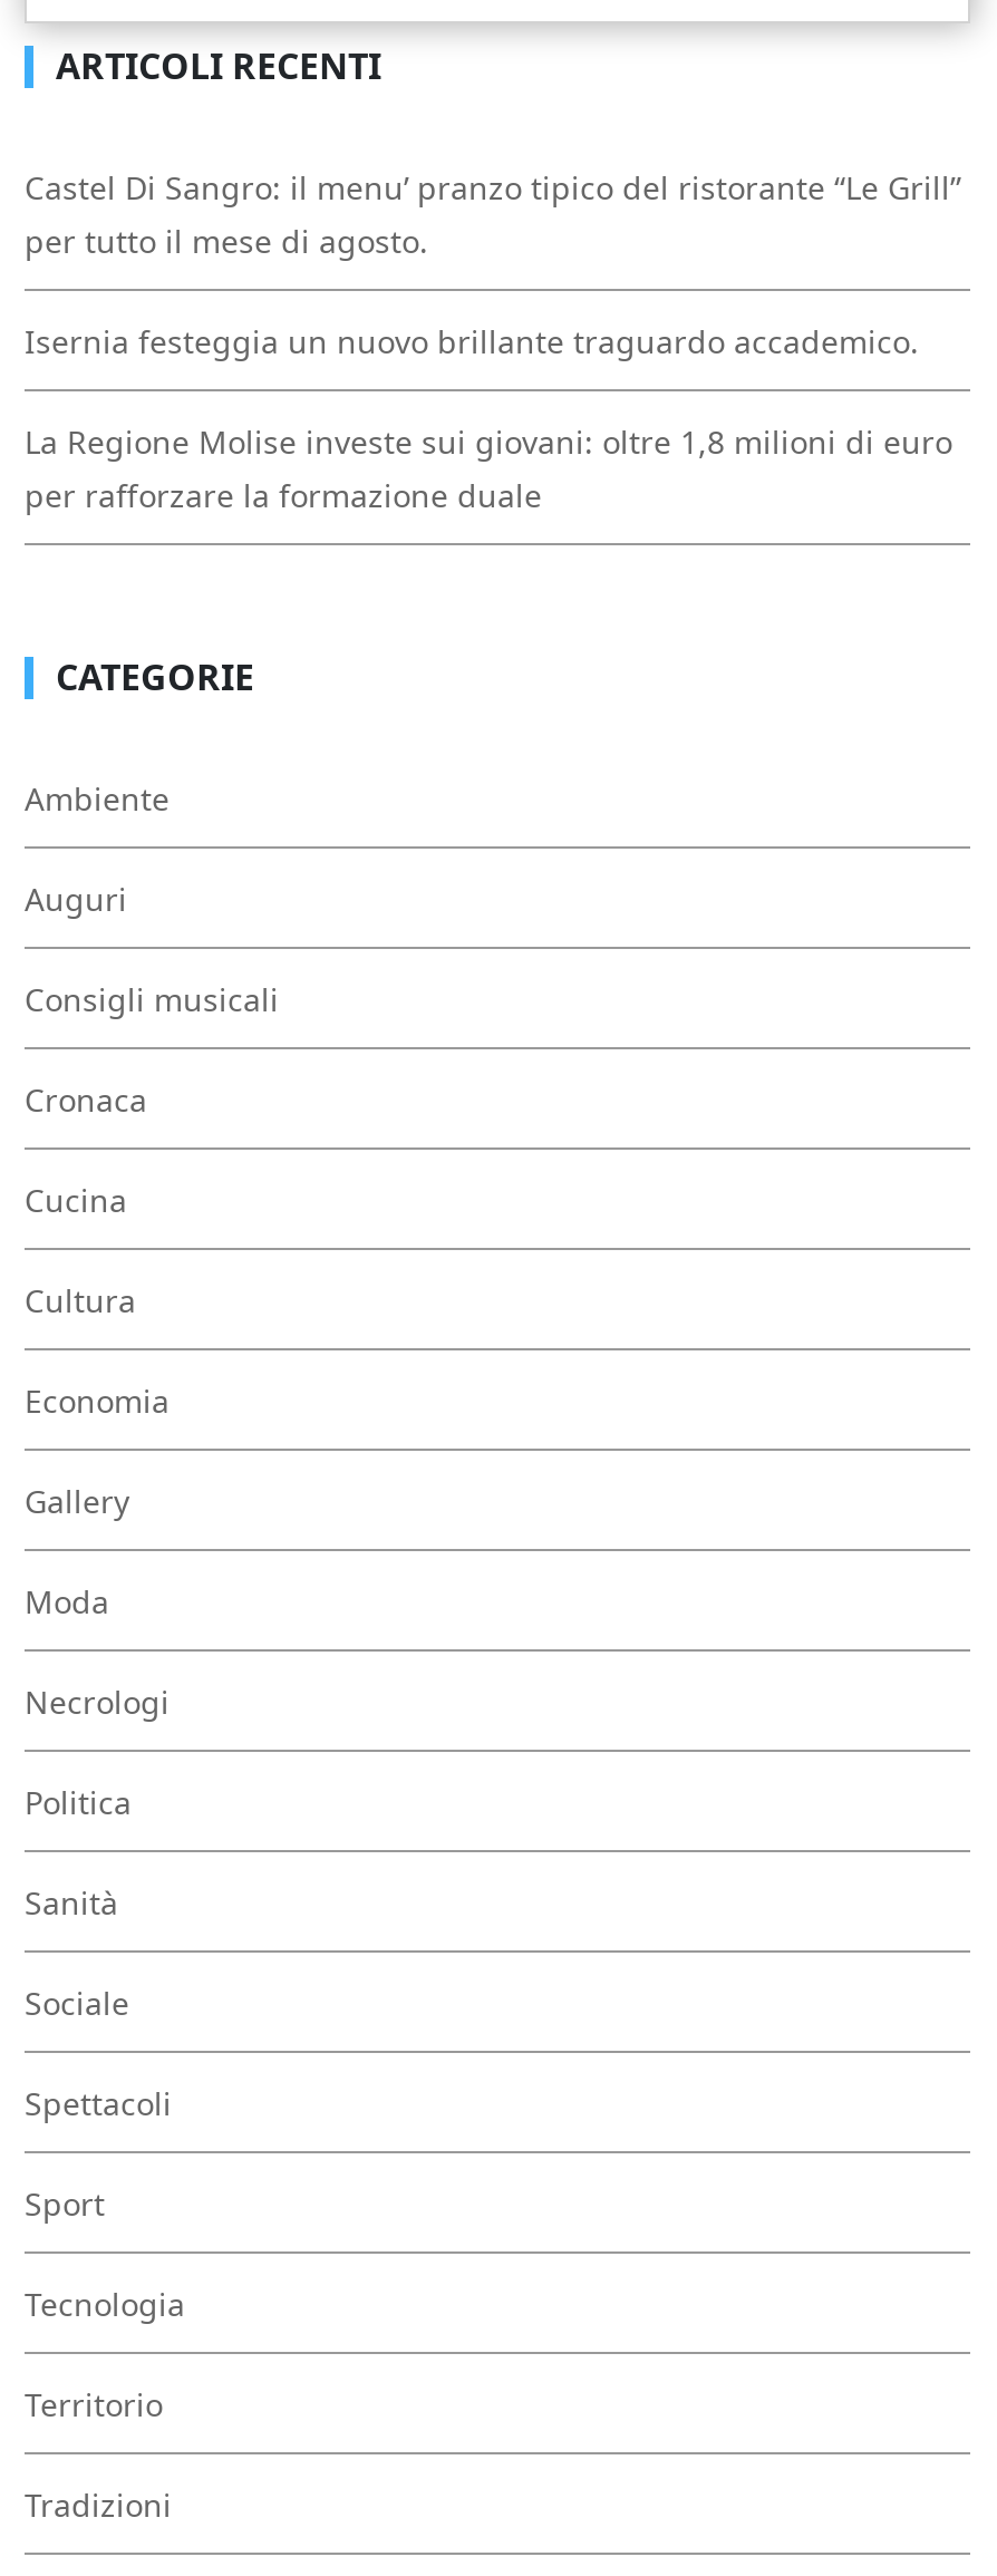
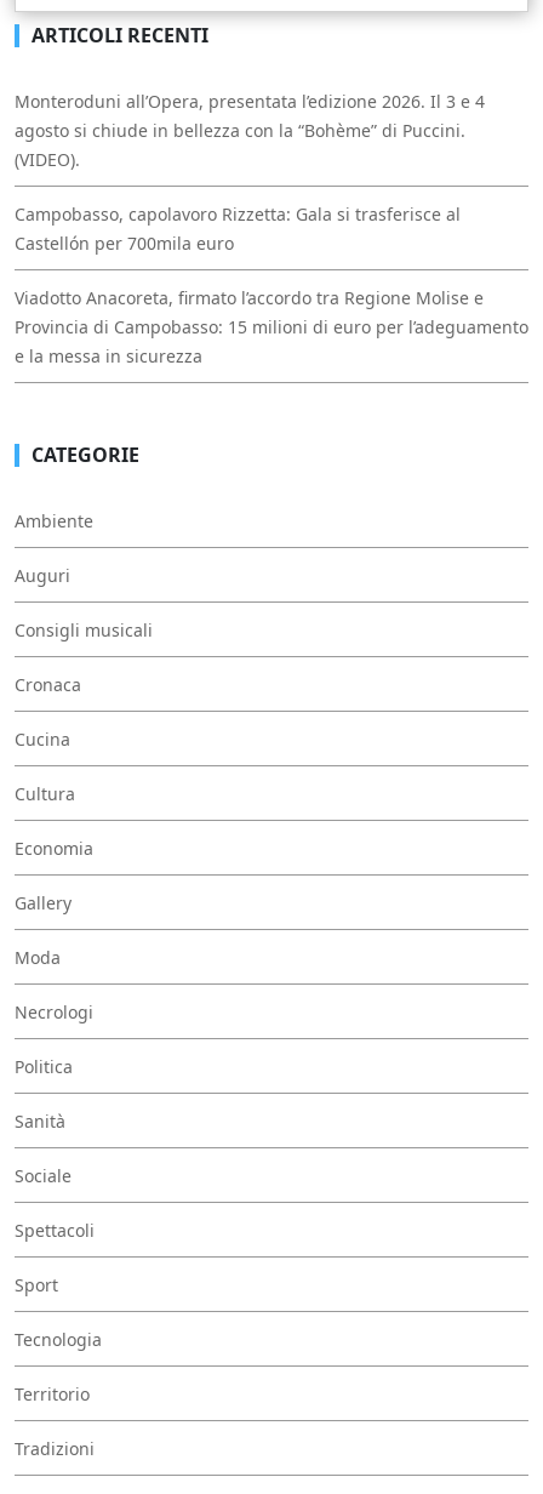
[25,166,961,262] Castel Di Sangro: il menu’ pranzo tipico del ristorante “Le Grill” | per tutto il mese di agosto. -> [15,89,485,171] Monteroduni all’Opera, presentata l’edizione 2026. Il 3 e 4 | agosto si chiude in bellezza con la “Bohème” di Puccini. | (VIDEO).
[25,320,919,362] Isernia festeggia un nuovo brillante traguardo accademico. -> [15,202,461,254] Campobasso, capolavoro Rizzetta: Gala si trasferisce al | Castellón per 700mila euro
[25,420,952,516] La Regione Molise investe sui giovani: oltre 1,8 milioni di euro | per rafforzare la formazione duale -> [15,286,528,367] Viadotto Anacoreta, firmato l’accordo tra Regione Molise e | Provincia di Campobasso: 15 milioni di euro per l’adeguamento | e la messa in sicurezza

